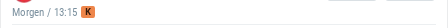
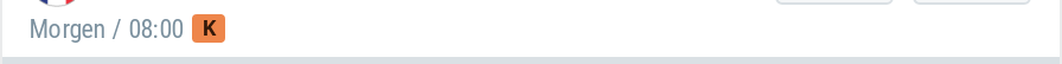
[12,6,77,19] Morgen / 13:15 -> [29,14,183,45] Morgen / 08:00

